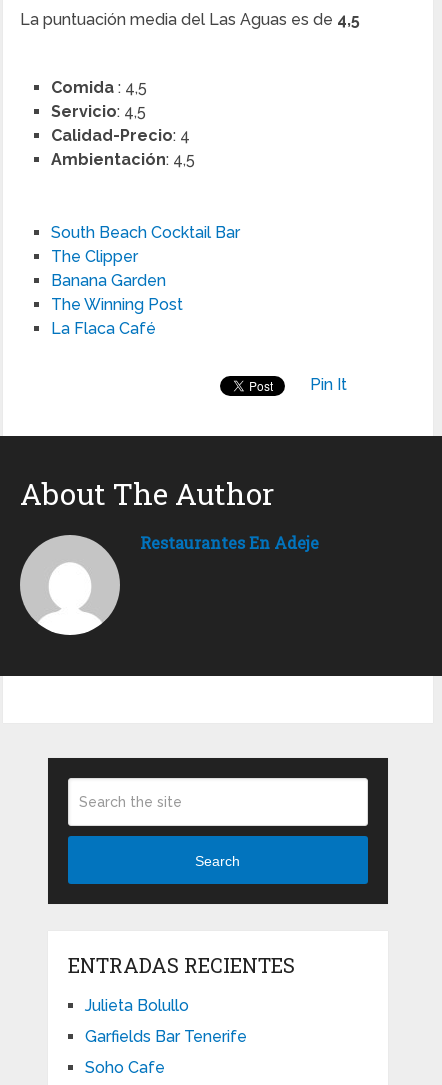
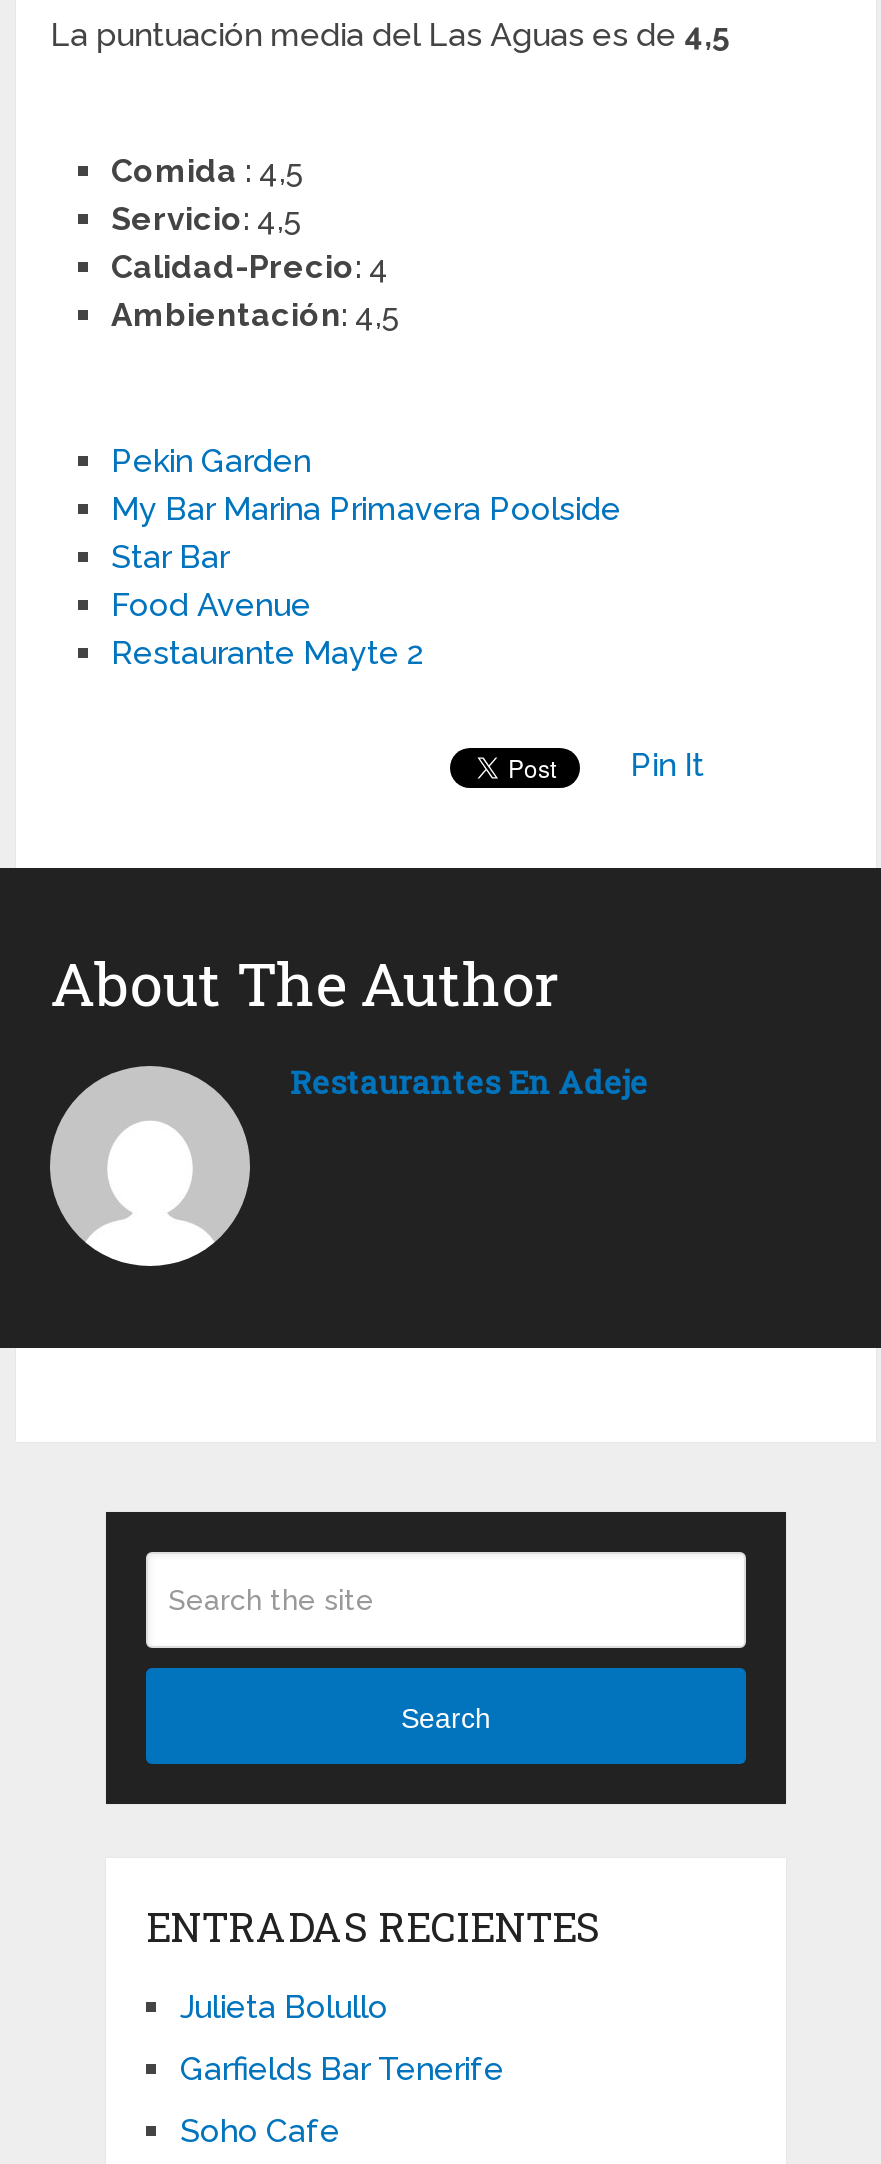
[50,223,239,338] South Beach Cocktail Bar | The Clipper | Banana Garden | The Winning Post | La Flaca Café -> [111,442,621,672] Pekin Garden | My Bar Marina Primavera Poolside | Star Bar | Food Avenue | Restaurante Mayte 2

